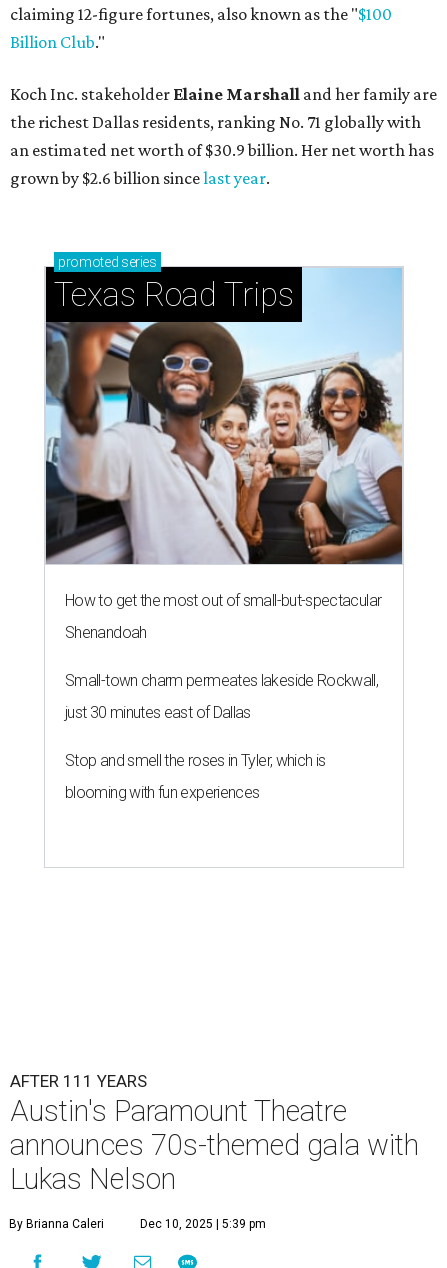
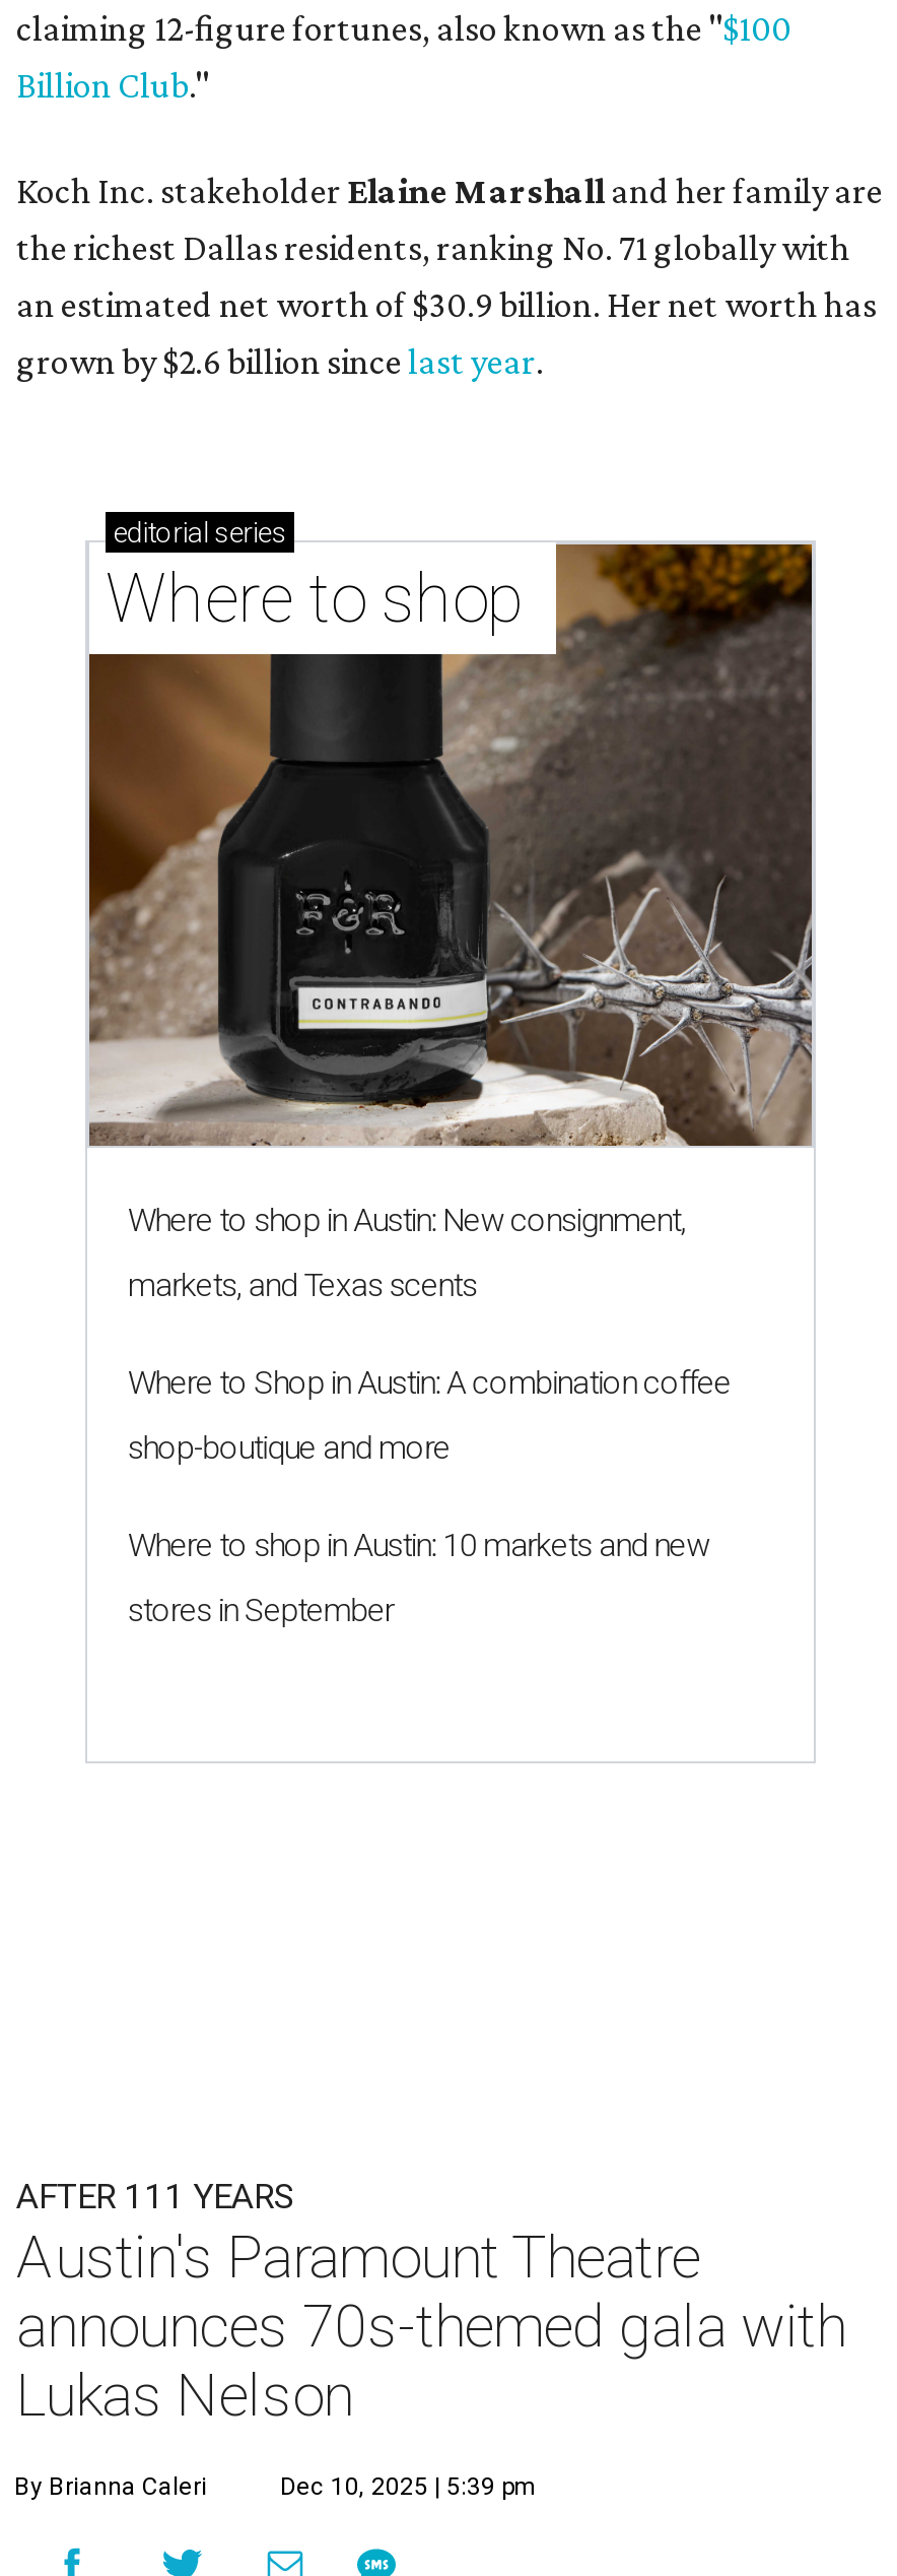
[45,254,403,565] [image] | promoted series | Texas Road Trips -> [87,516,814,1148] [image] | editorial series | Where to shop
[65,591,381,610] How to get the most out of small-but-spectacular -> [128,1201,686,1240] Where to shop in Austin: New consignment,
[65,623,147,642] Shenandoah -> [128,1266,477,1305] markets, and Texas scents
[65,671,378,690] Small-town charm permeates lakeside Rockwall, -> [128,1364,731,1402] Where to Shop in Austin: A combination coffee
[65,703,251,722] just 30 minutes east of Dallas -> [128,1429,450,1467] shop-boutique and more
[65,751,325,770] Stop and smell the roses in Tyler, which is -> [128,1526,709,1565] Where to shop in Austin: 10 markets and new
[65,783,259,802] blooming with fun experiences -> [128,1591,393,1630] stores in September

